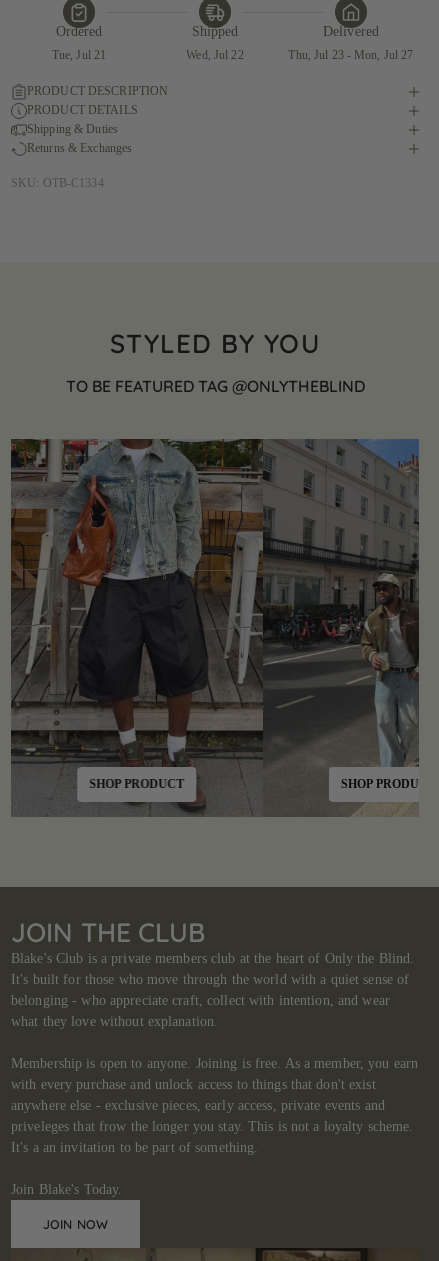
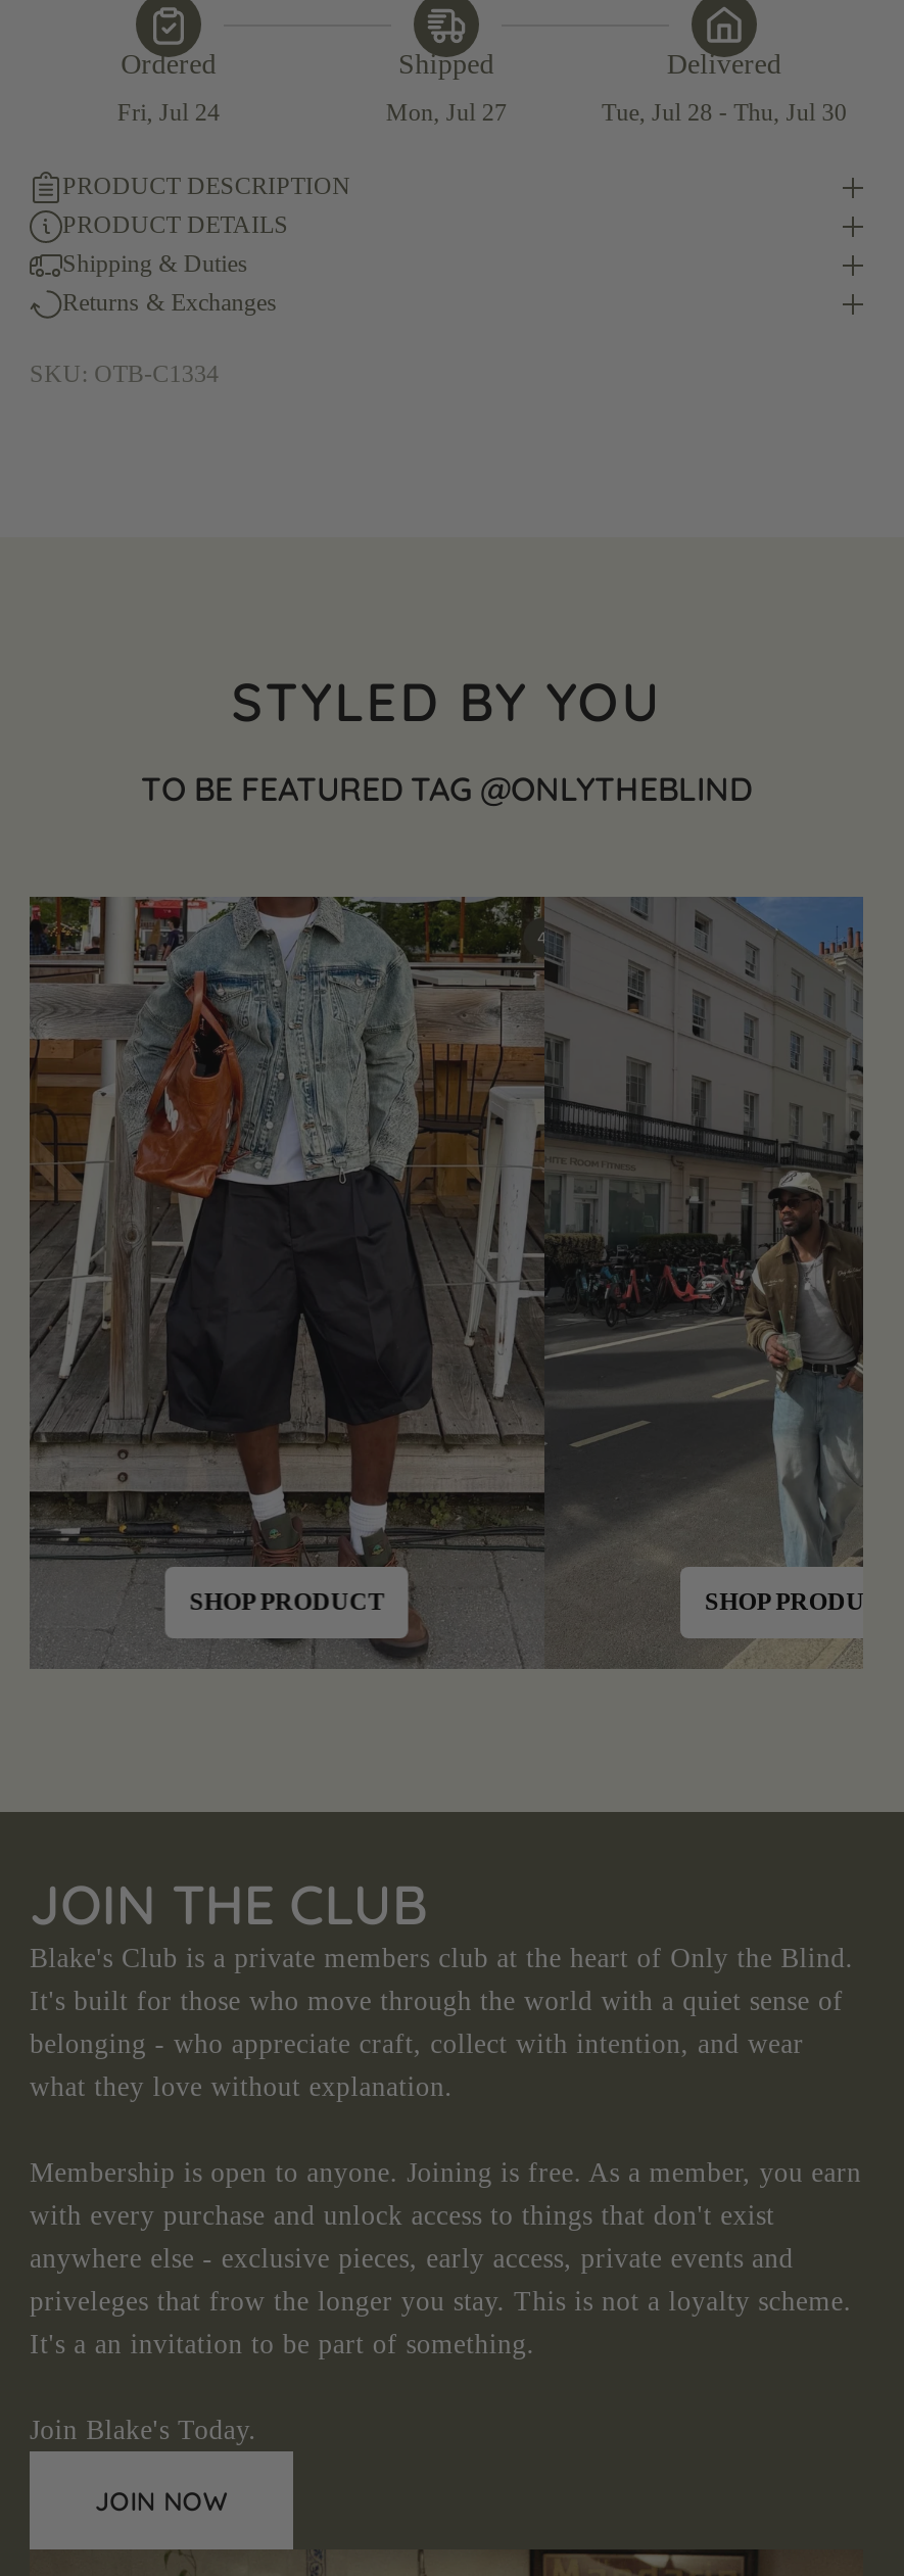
[52,48,106,62] Tue, Jul 21 -> [117,99,220,127] Fri, Jul 24
[186,48,244,62] Wed, Jul 22 -> [386,99,507,127] Mon, Jul 27
[288,48,413,62] Thu, Jul 23 - Mon, Jul 27 -> [602,99,847,127] Tue, Jul 28 - Thu, Jul 30

